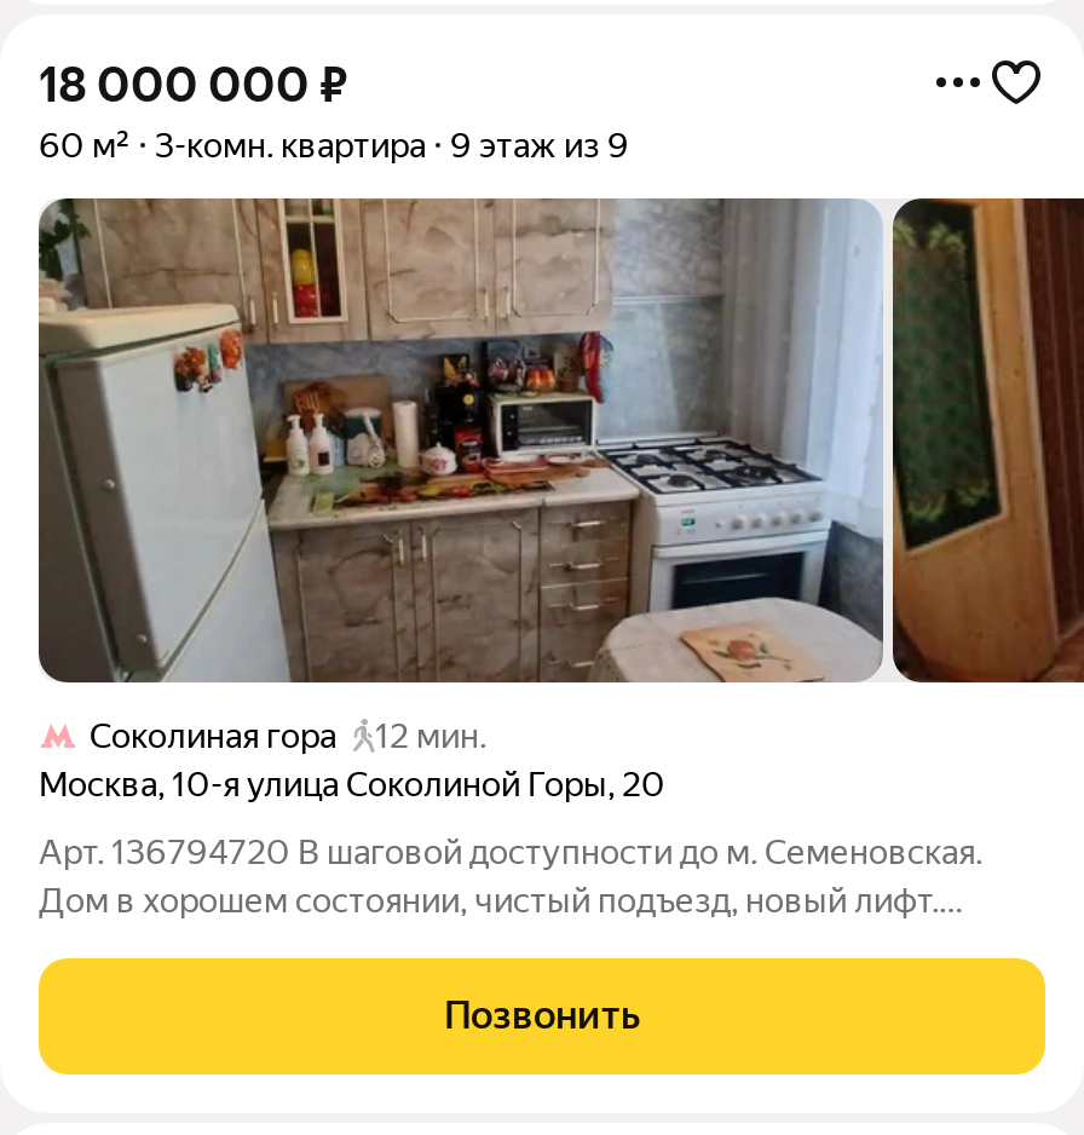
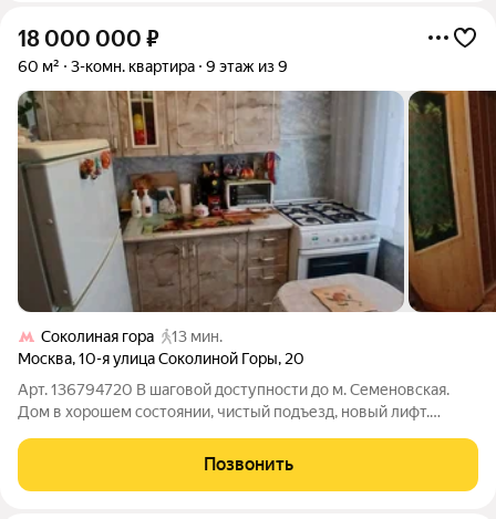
[90,717,486,756] Соколиная гора 12 мин. -> [41,328,223,345] Соколиная гора 13 мин.

